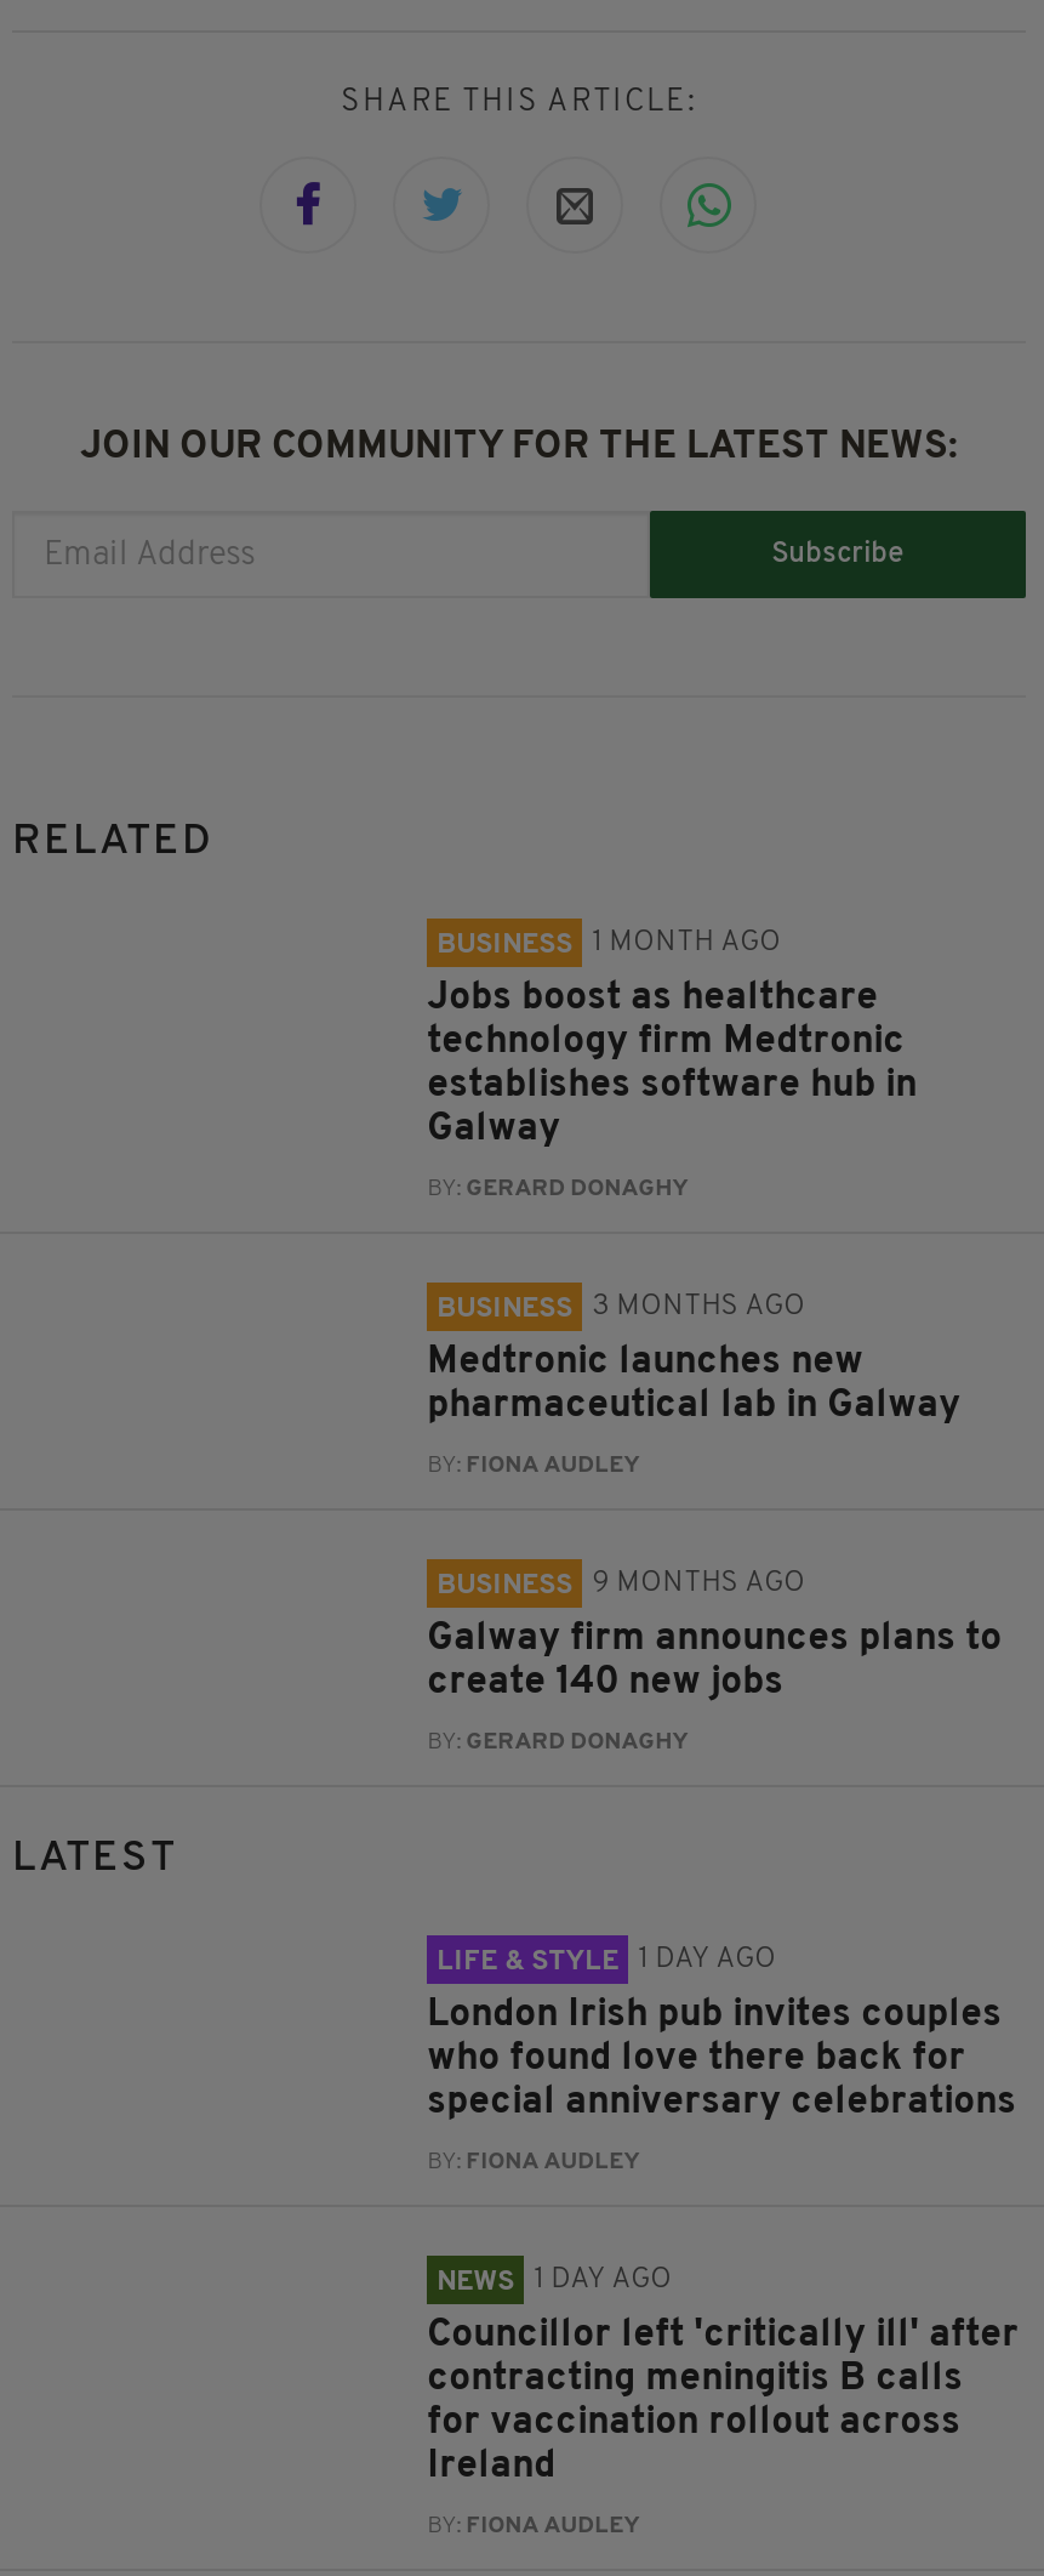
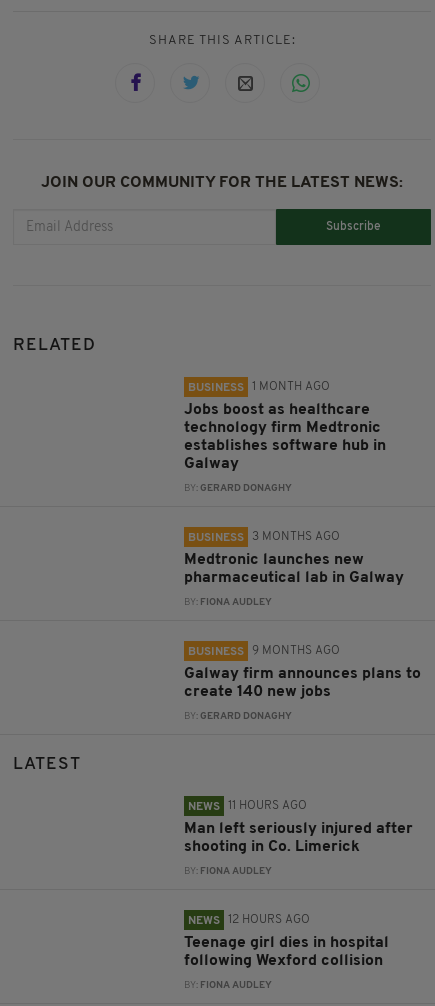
[437,1946,776,1977] LIFE & STYLE | 1 DAY AGO -> [188,800,307,813] NEWS | 11 HOURS AGO
[427,1996,1016,2123] London Irish pub invites couples | who found love there back for | special anniversary celebrations -> [184,821,413,855] Man left seriously injured after | shooting in Co. Limerick
[437,2266,672,2297] NEWS 1 DAY AGO -> [188,914,310,927] NEWS 12 HOURS AGO
[427,2317,1019,2487] Councillor left 'critically ill' after | contracting meningitis B calls | for vaccination rollout across | Ireland -> [184,935,389,969] Teenage girl dies in hospital | following Wexford collision

